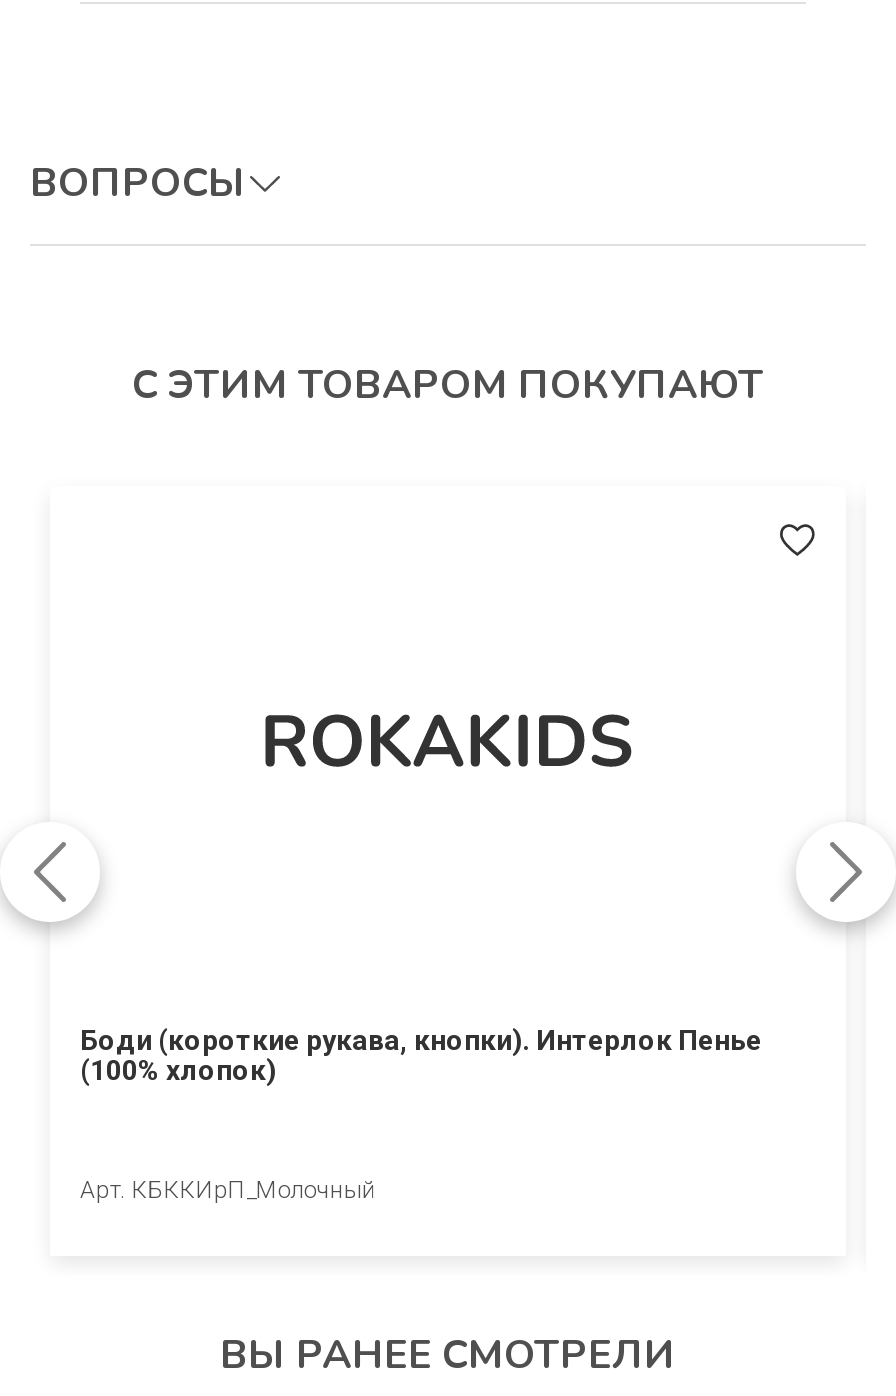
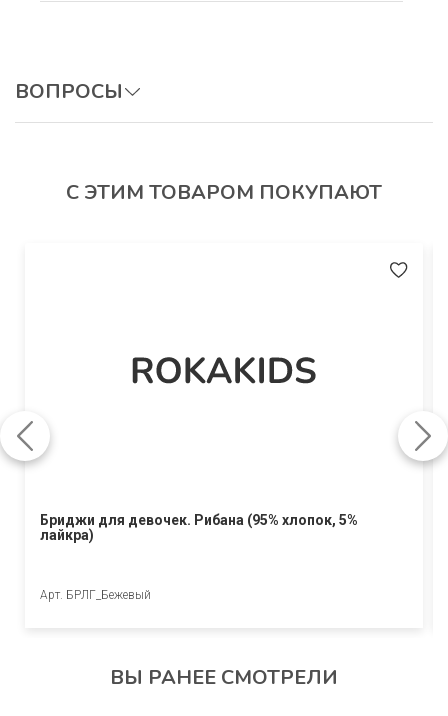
[80,1024,762,1086] Боди (короткие рукава, кнопки). Интерлок Пенье | (100% хлопок) -> [40,512,358,543] Бриджи для девочек. Рибана (95% хлопок, 5% | лайкра)
[80,1176,376,1204] Арт. КБККИрП_Молочный -> [40,588,151,602] Арт. БРЛГ_Бежевый

